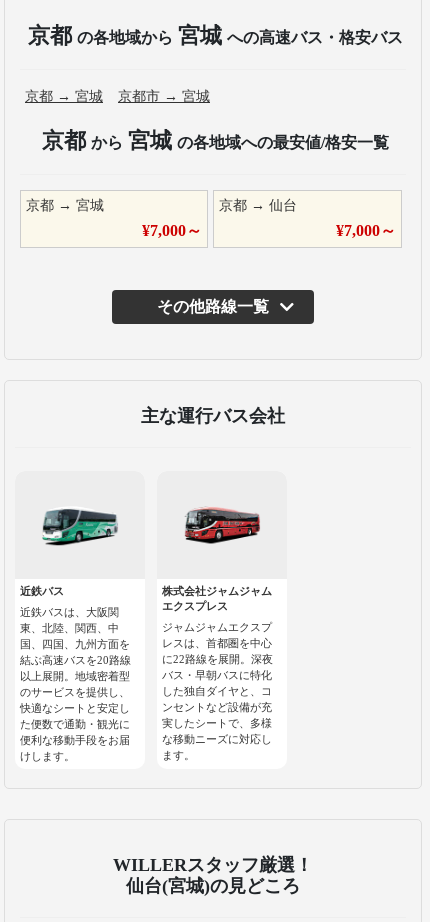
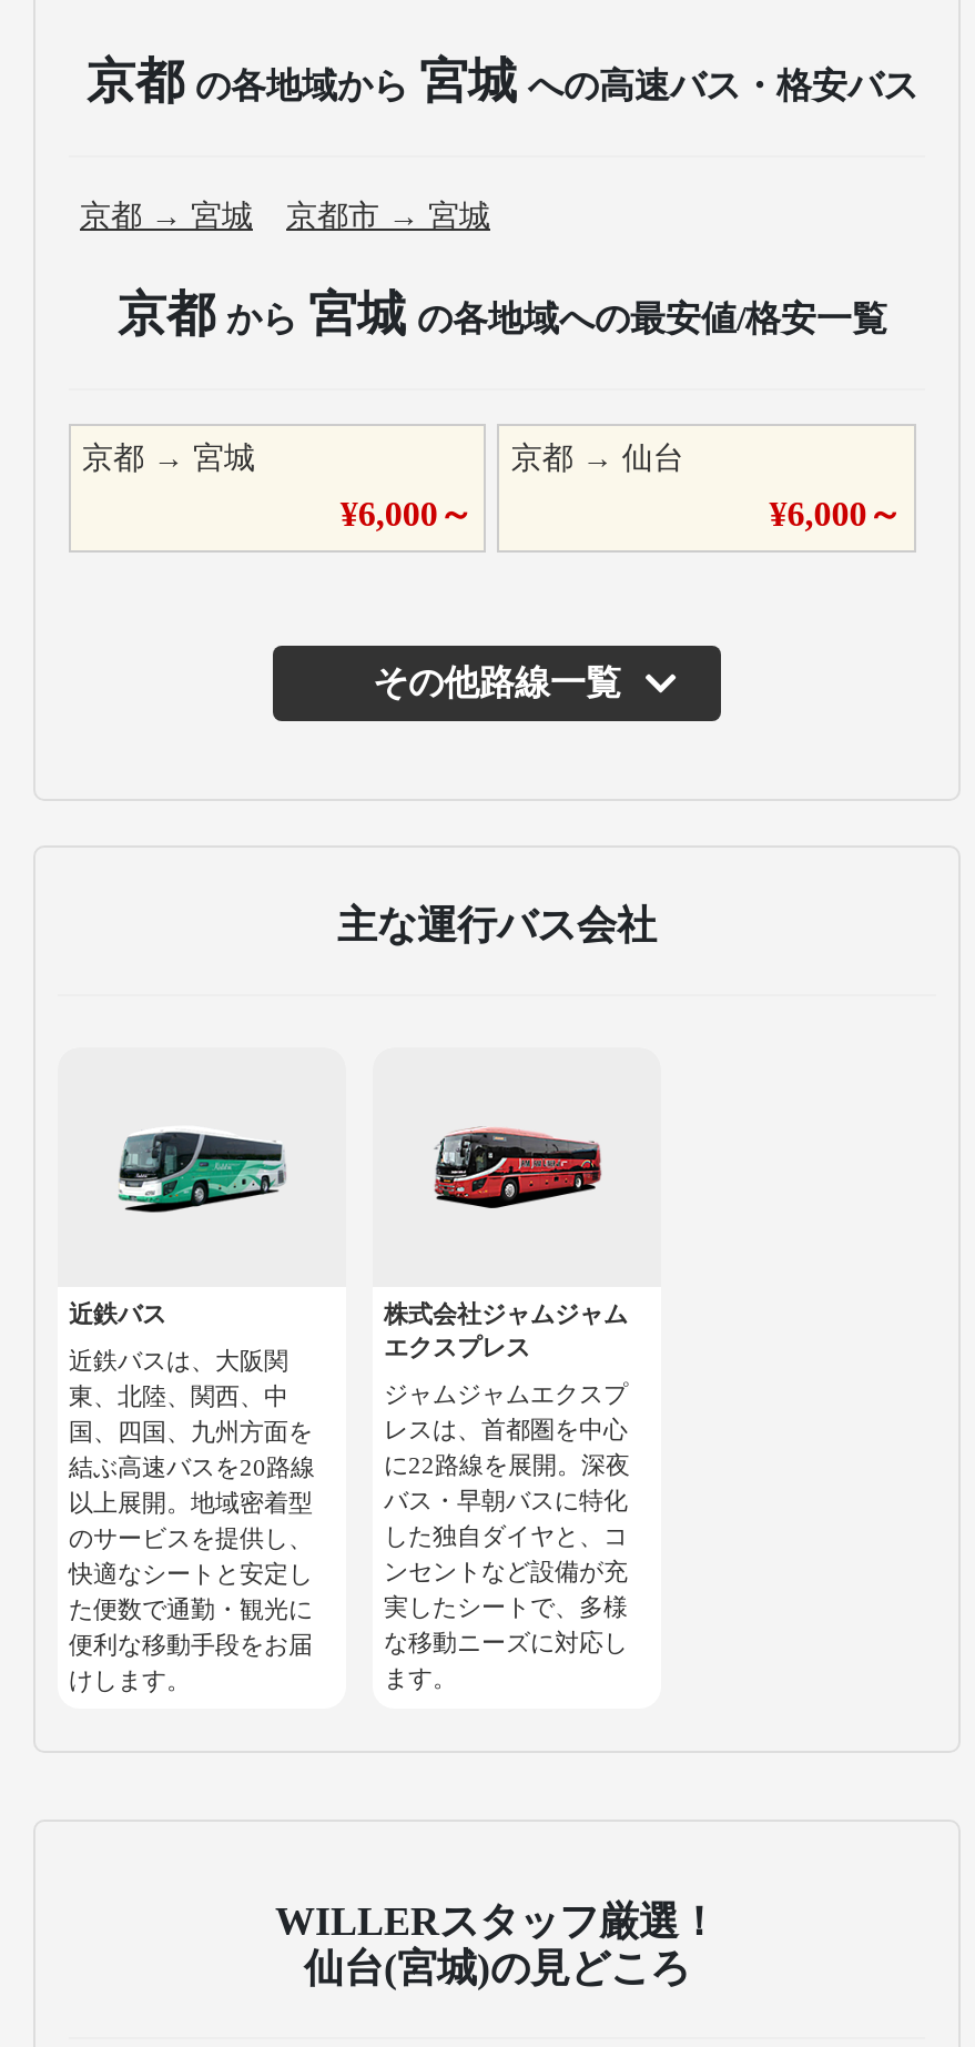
[142,222,202,239] ¥7,000～ -> [340,495,473,533] ¥6,000～
[336,222,396,239] ¥7,000～ -> [769,495,902,533] ¥6,000～

